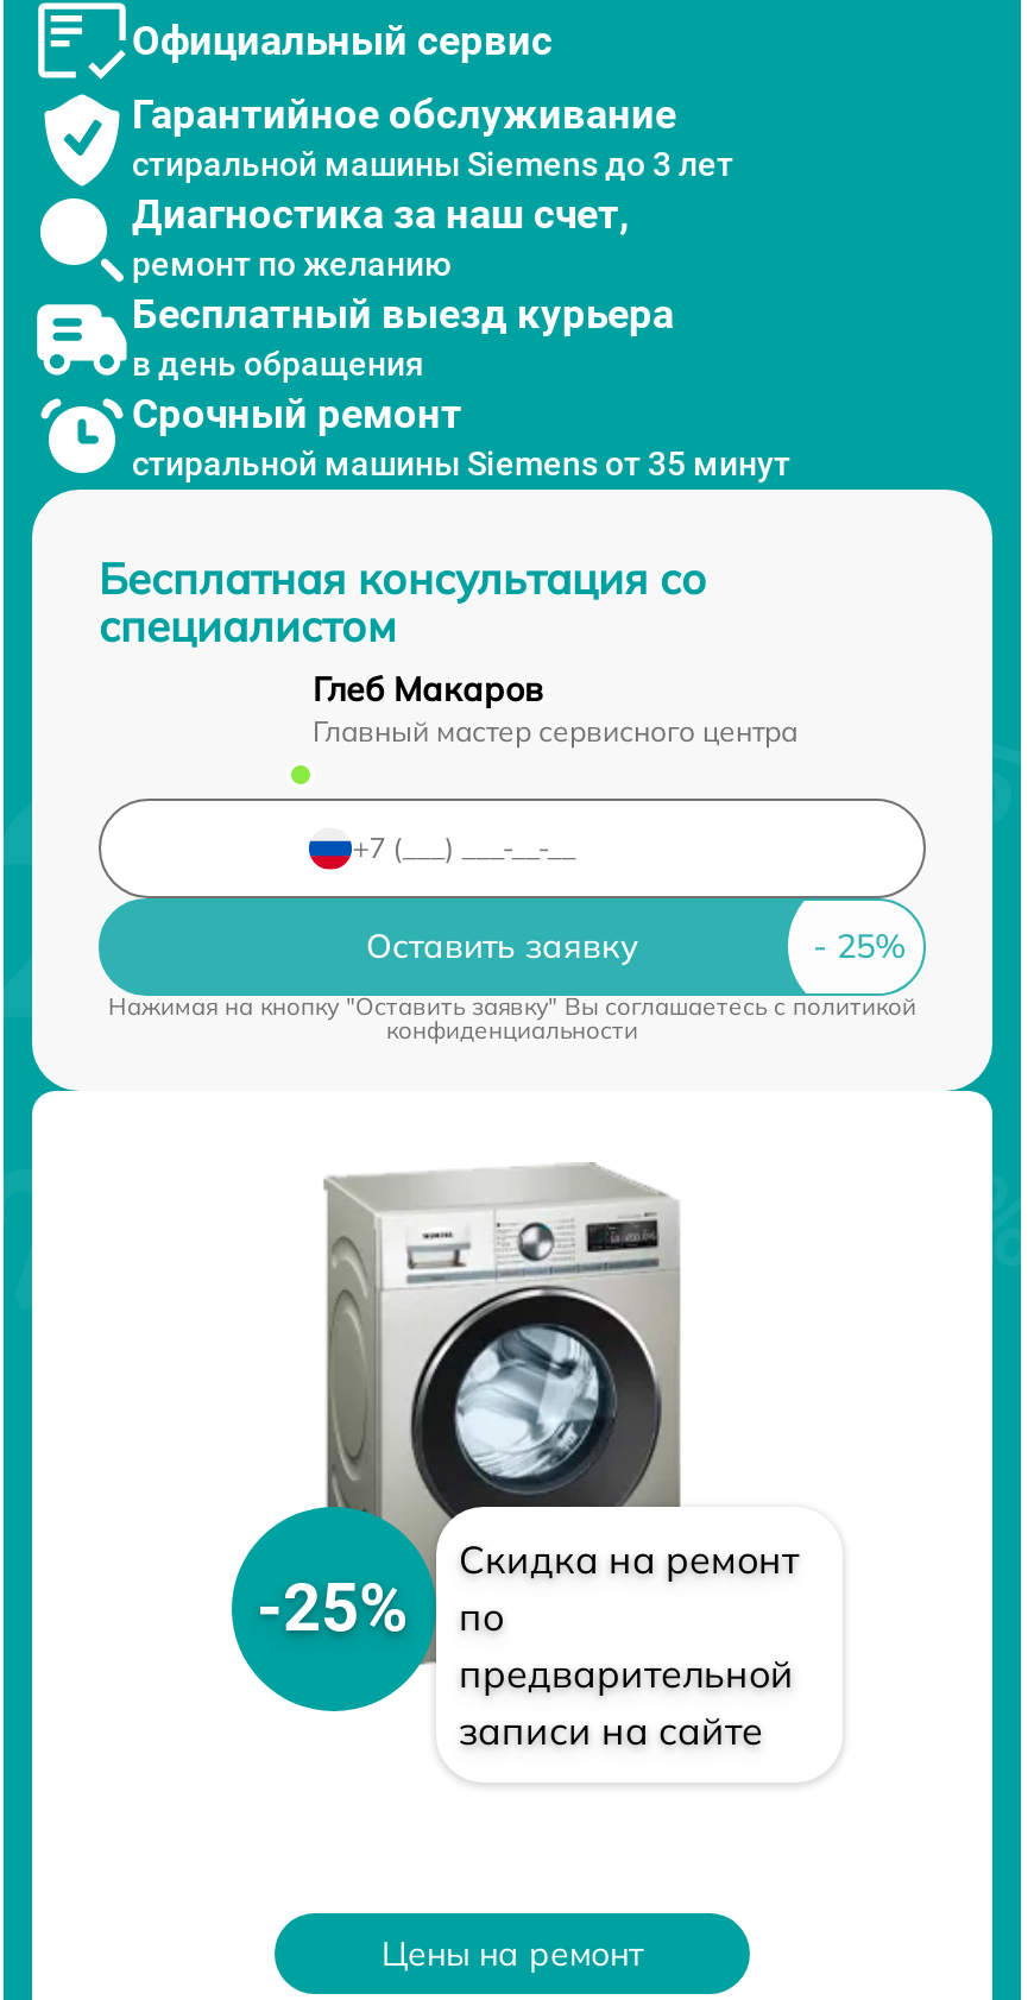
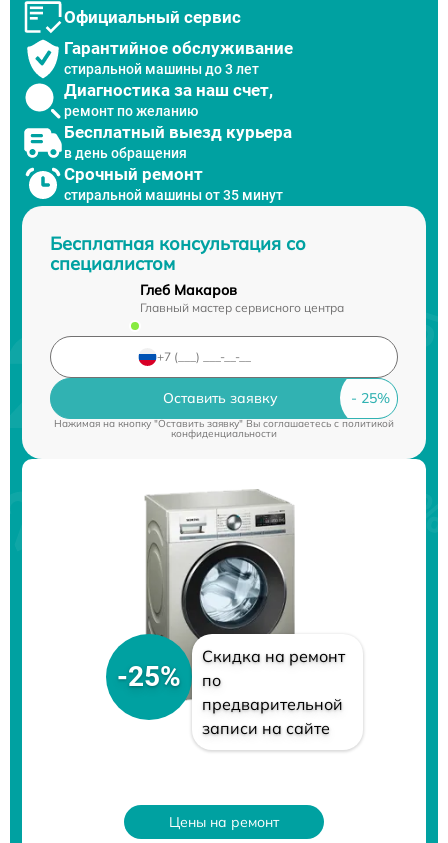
[132,145,733,183] стиральной машины Siemens до 3 лет -> [64,61,259,77] стиральной машины до 3 лет
[132,445,790,483] стиральной машины Siemens от 35 минут -> [64,187,283,203] стиральной машины от 35 минут

